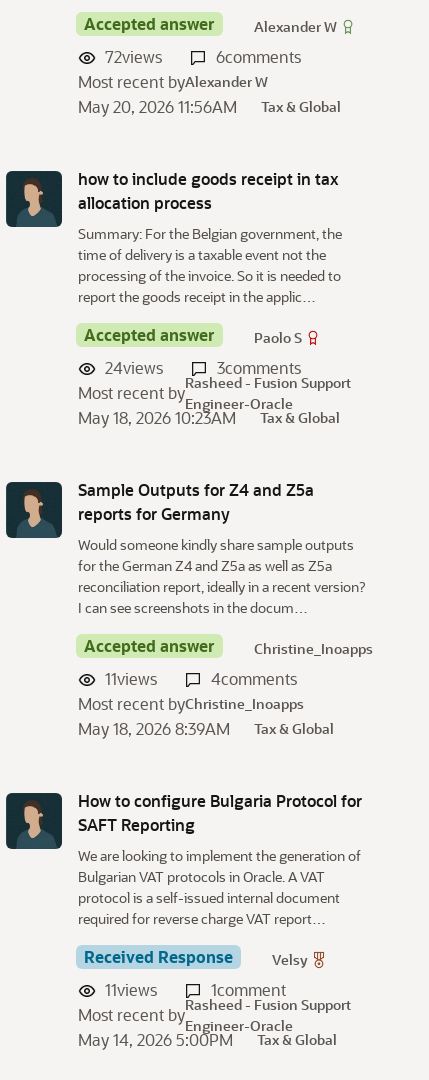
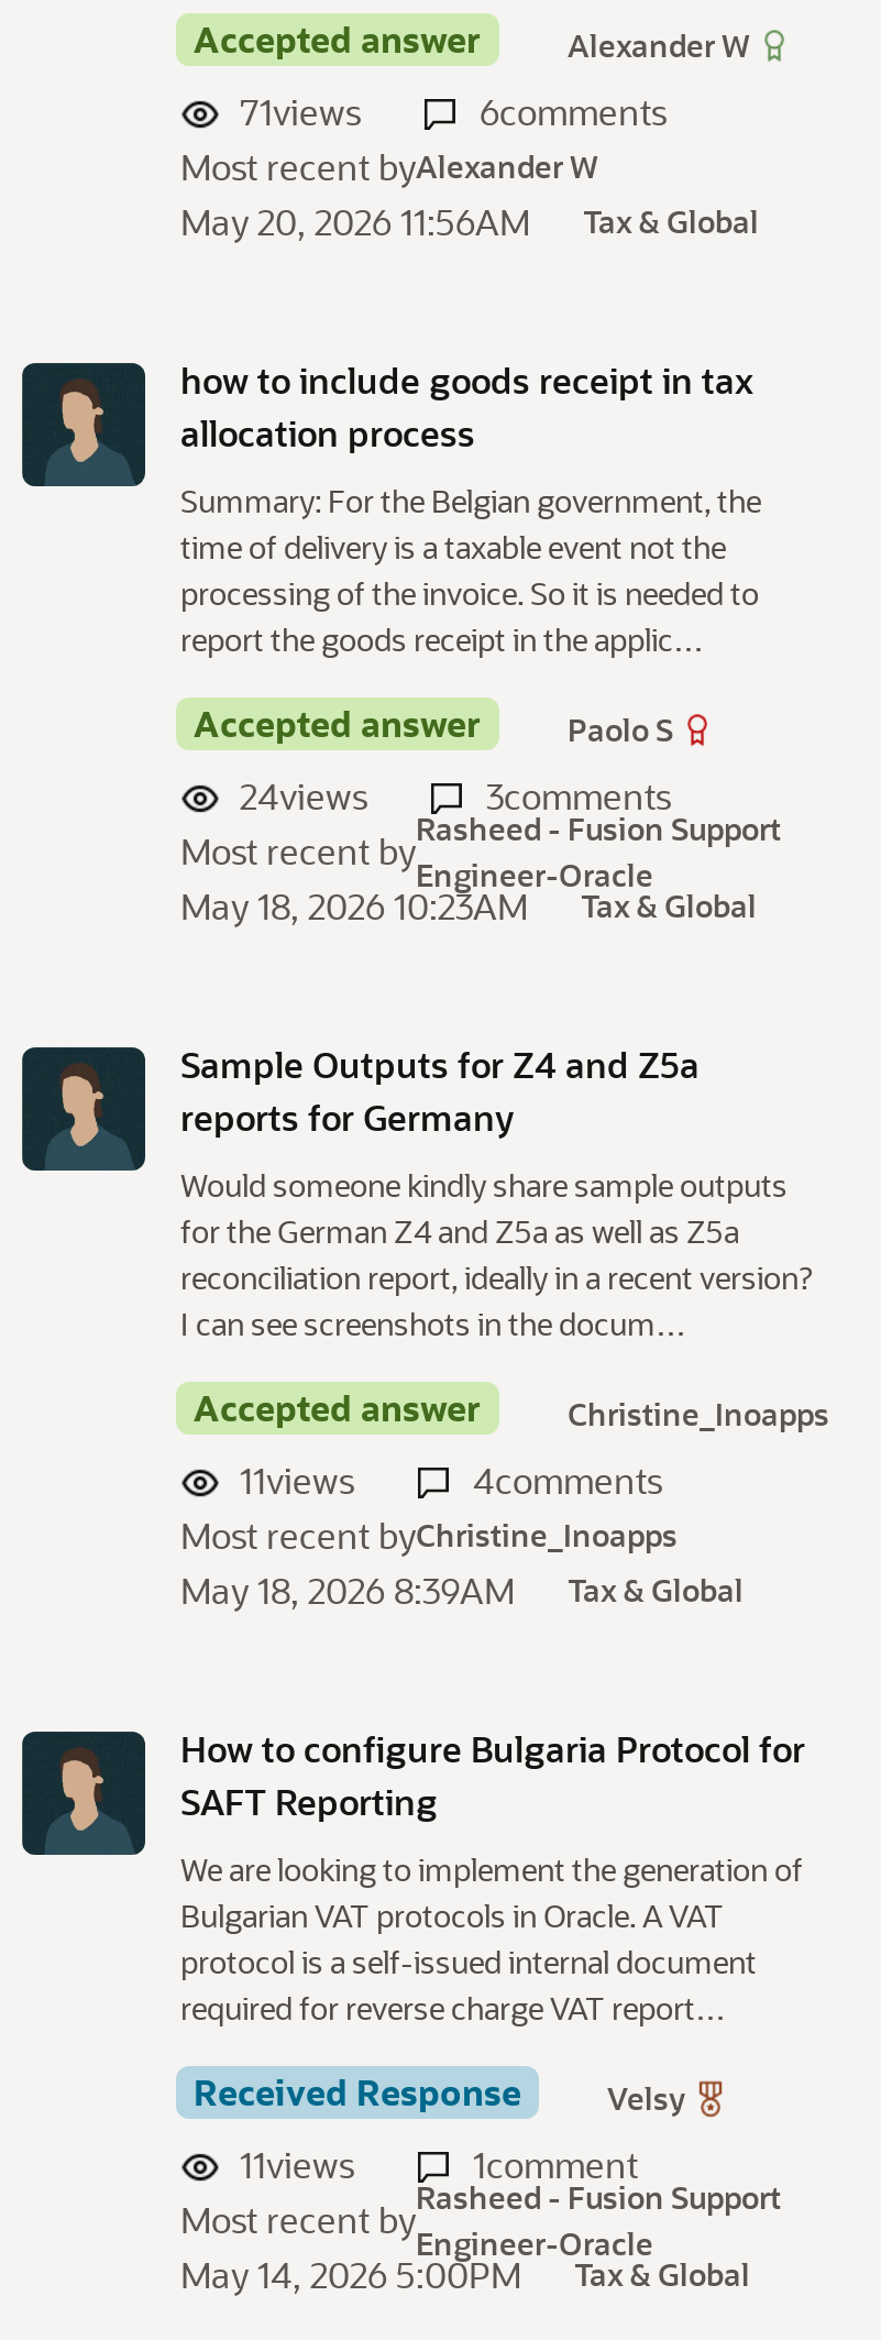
[105,45,162,66] 72views -> [240,87,361,133] 71views

